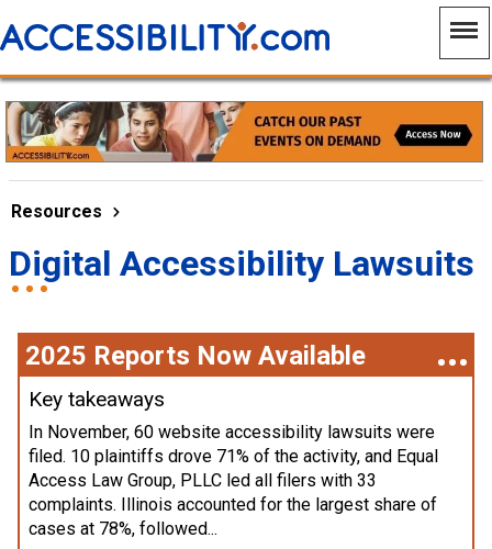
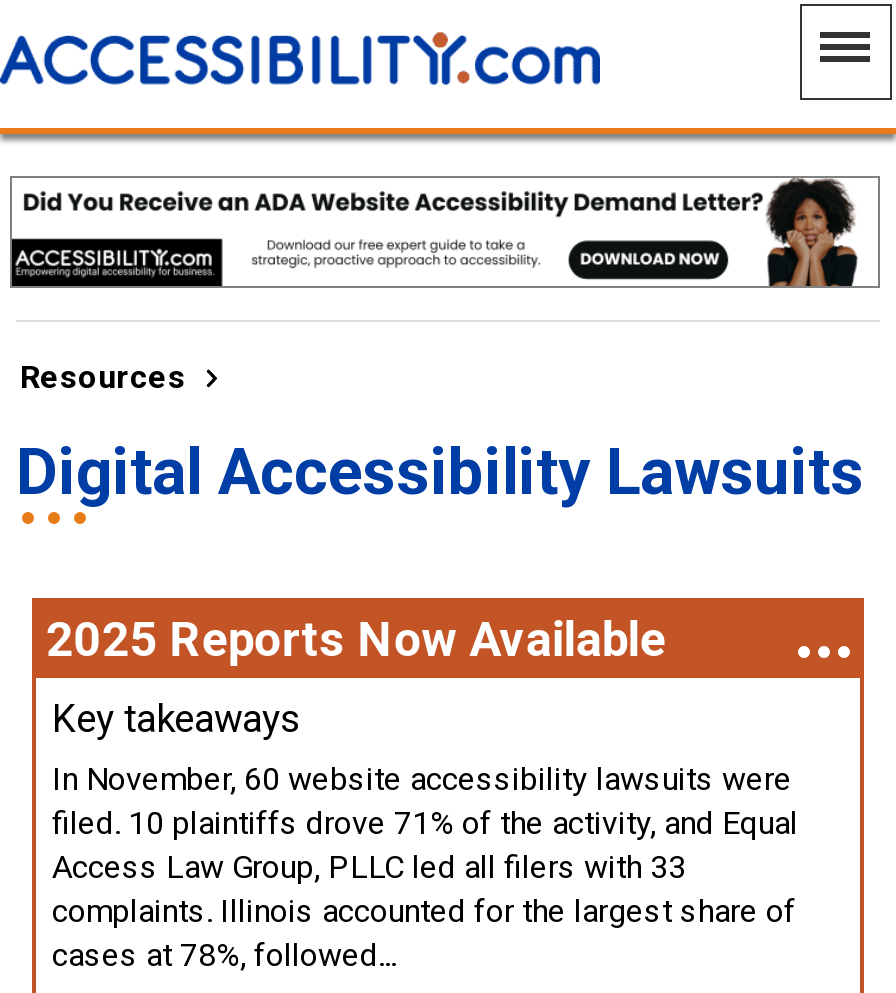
[5,101,483,163] [image] -> [10,176,878,288] [image]

